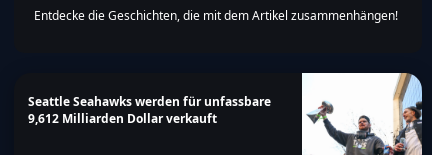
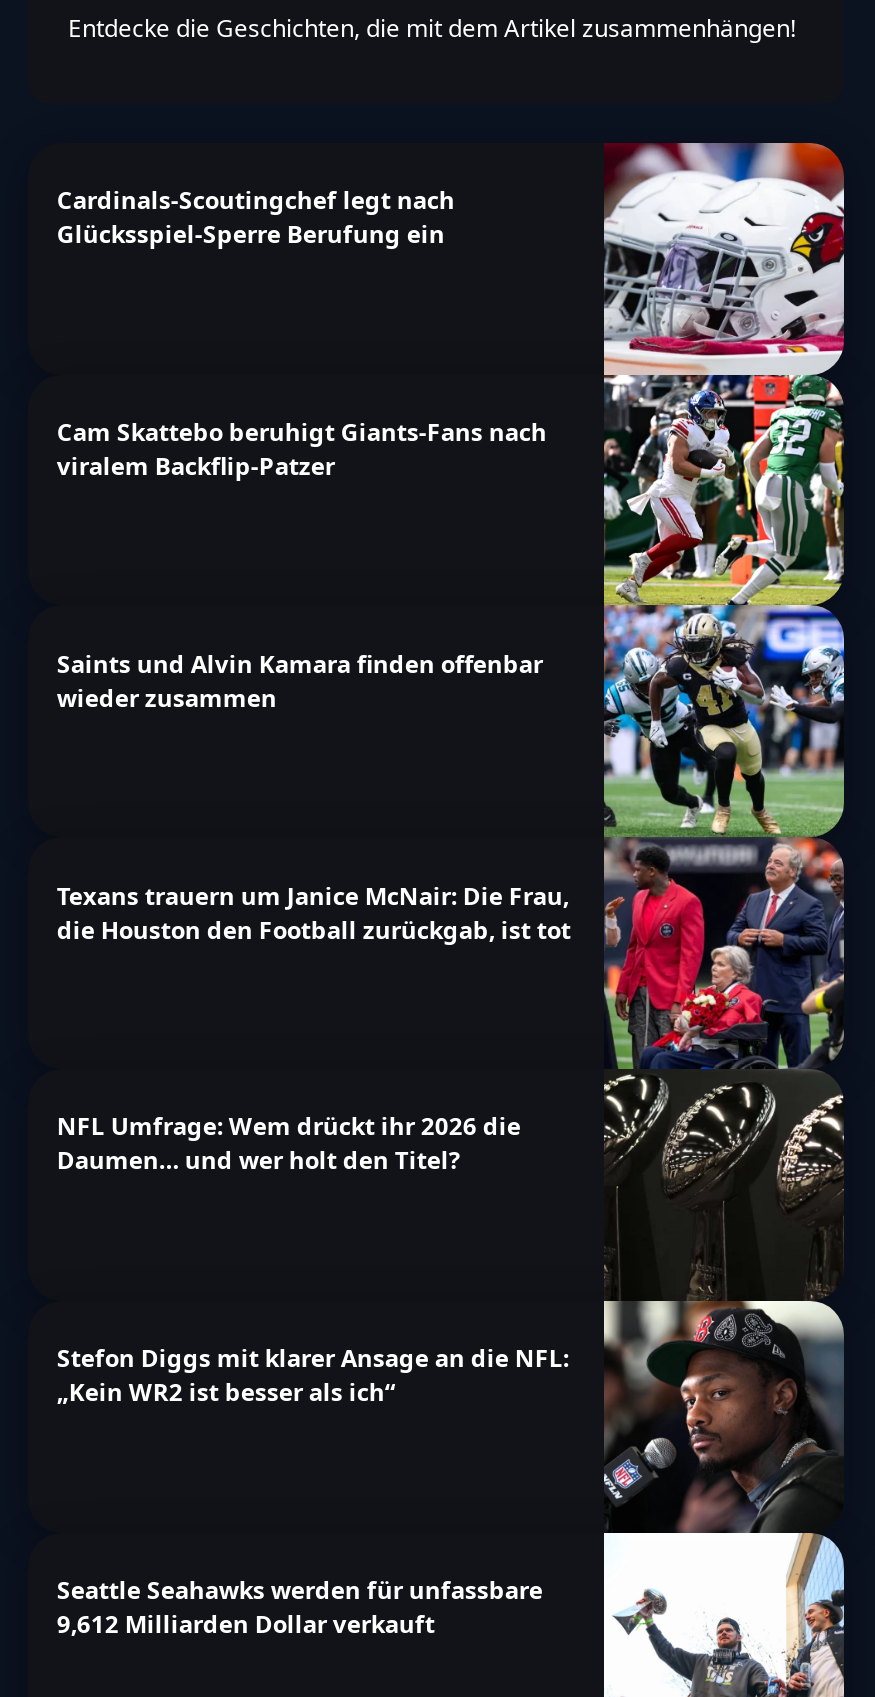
none -> [57,184,455,252] Cardinals-Scoutingchef legt nach | Glücksspiel-Sperre Berufung ein
none -> [57,415,547,483] Cam Skattebo beruhigt Giants-Fans nach | viralem Backflip-Patzer
none -> [57,647,543,715] Saints und Alvin Kamara finden offenbar | wieder zusammen
none -> [57,142,846,1196] [image] | Texans trauern um Janice McNair: Die Frau, | die Houston den Football zurückgab, ist tot
none -> [57,1110,521,1178] NFL Umfrage: Wem drückt ihr 2026 die | Daumen… und wer holt den Titel?
none -> [57,1264,844,1534] [image] | Stefon Diggs mit klarer Ansage an die NFL: | „Kein WR2 ist besser als ich“

